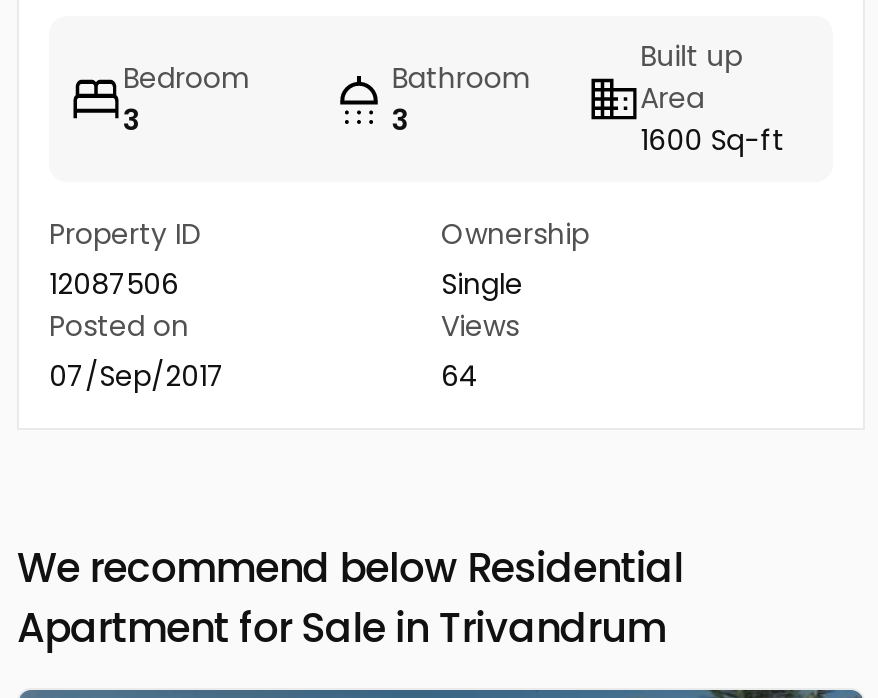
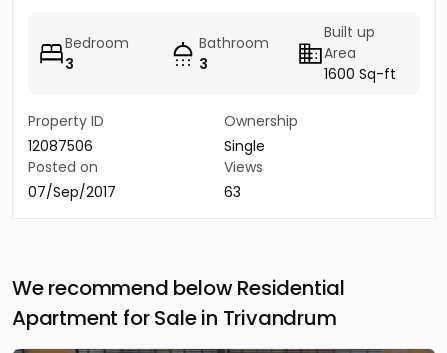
[441,356,479,396] 64 -> [224,182,241,202] 63

